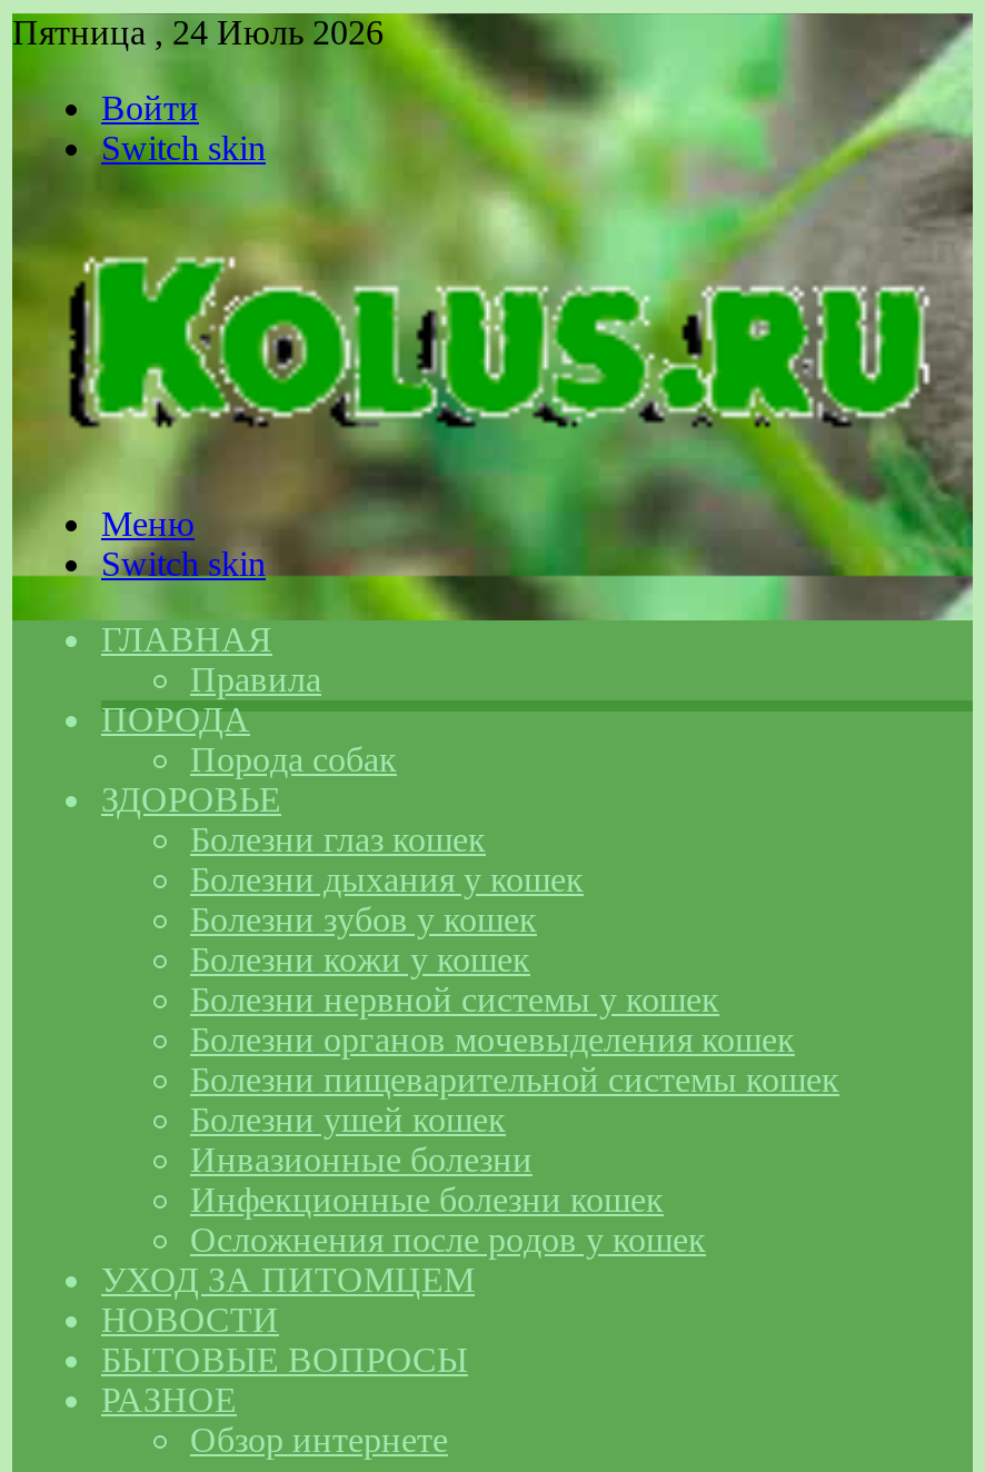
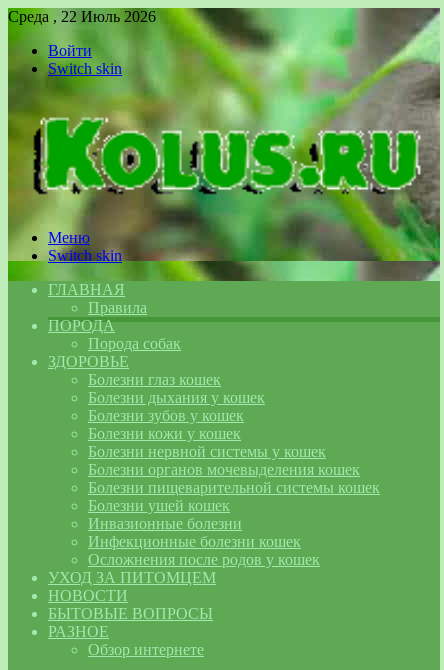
[12,13,384,51] Пятница , 24 Июль 2026 -> [8,8,156,25] Среда , 22 Июль 2026

